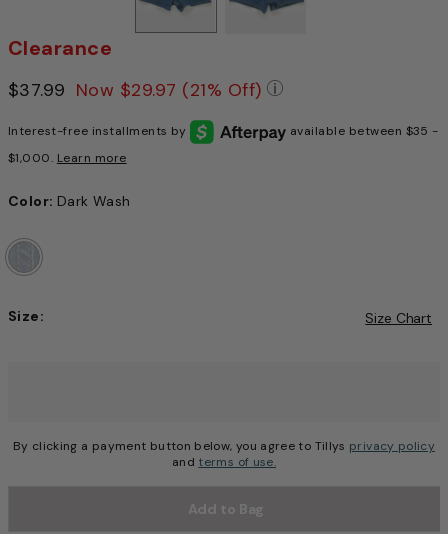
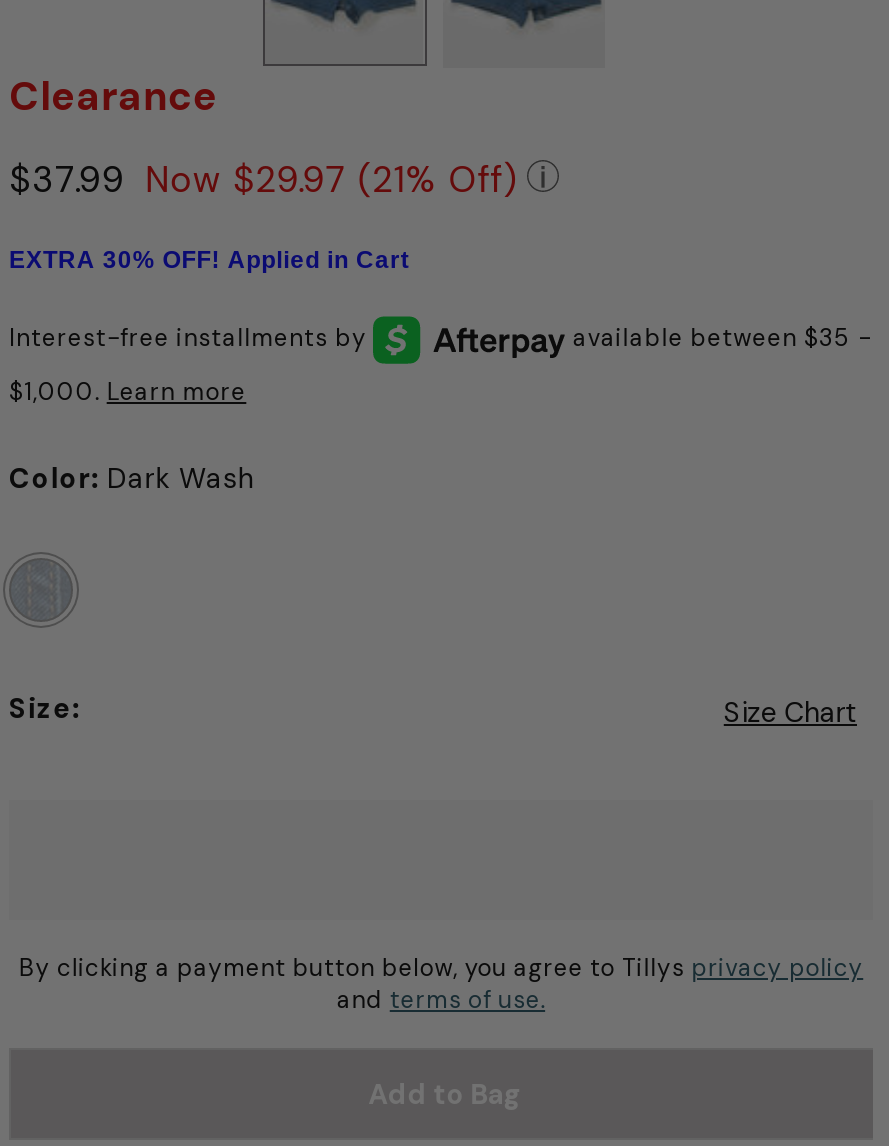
none -> [9,245,410,273] EXTRA 30% OFF! Applied in Cart

